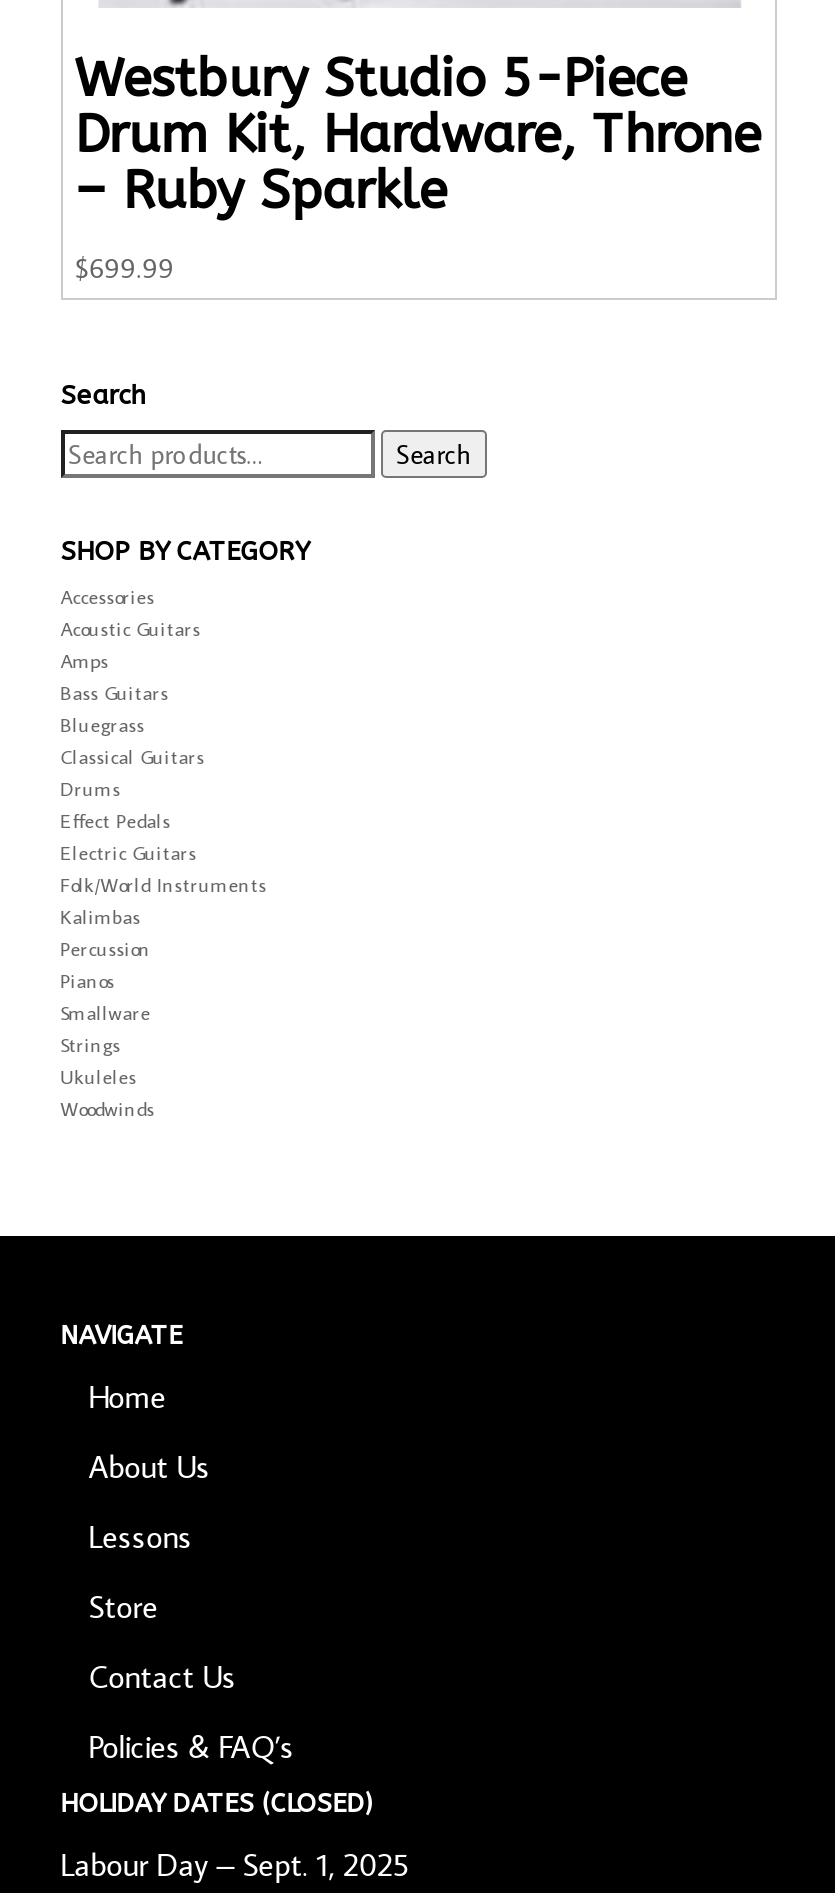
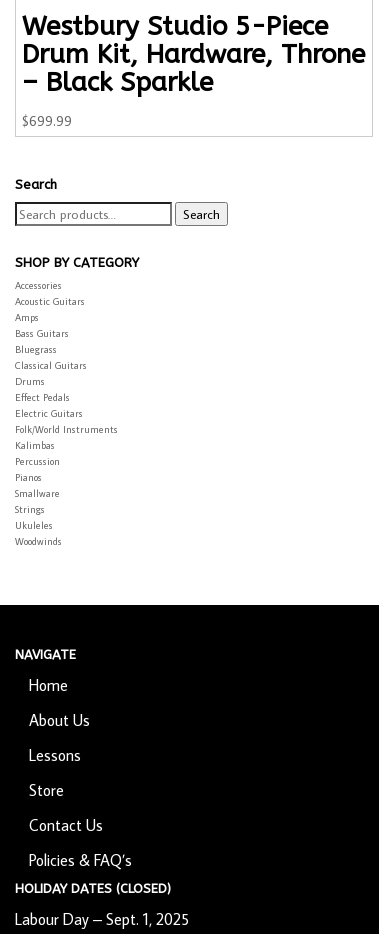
[75,160,447,222] – Ruby Sparkle -> [22,67,213,98] – Black Sparkle

